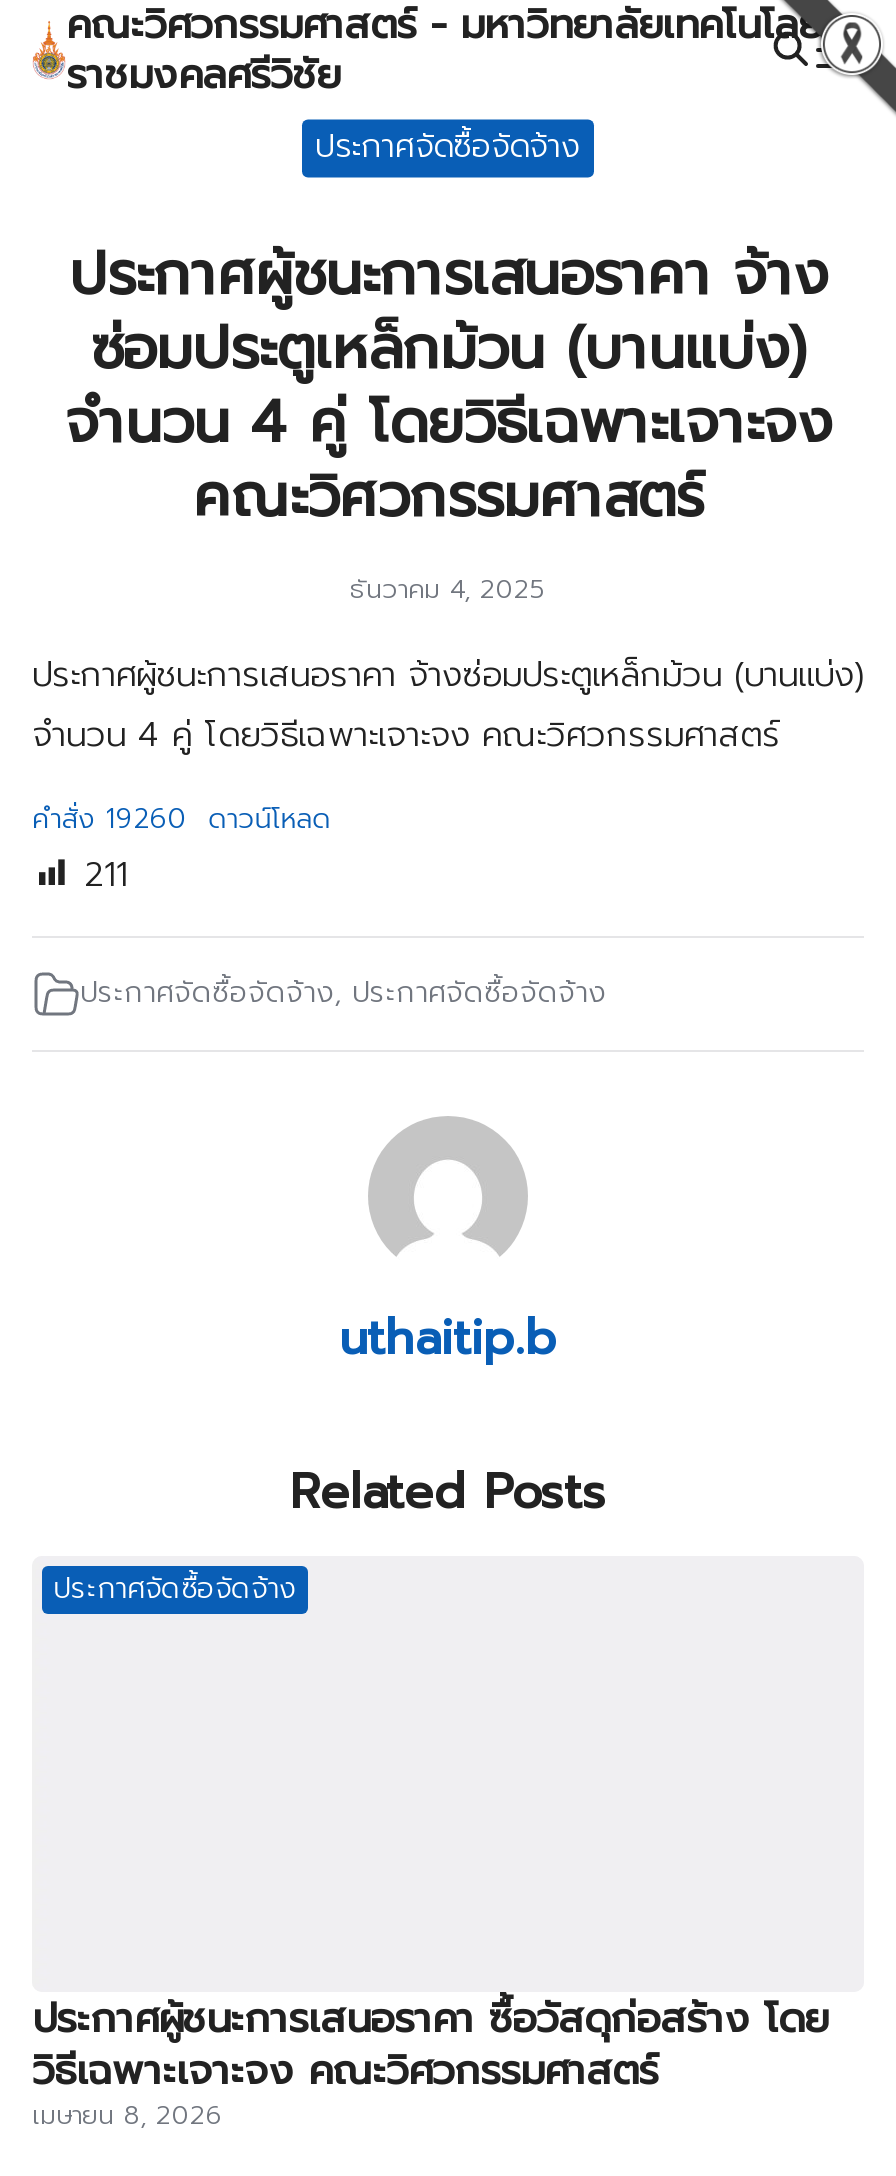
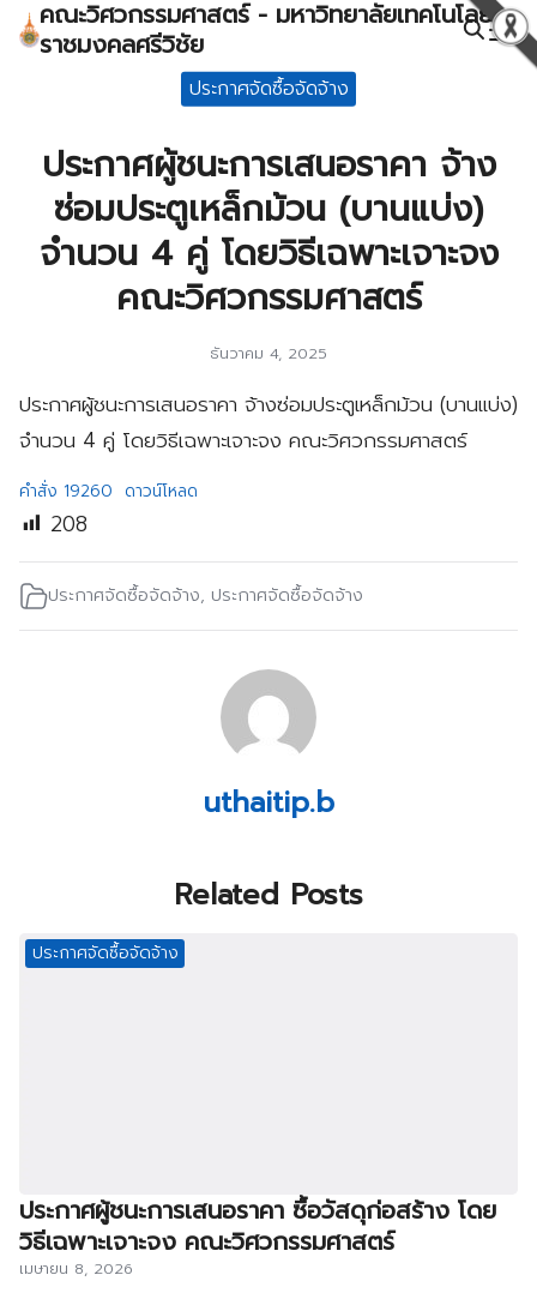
[84,847,128,899] 211 -> [50,508,88,539] 208

